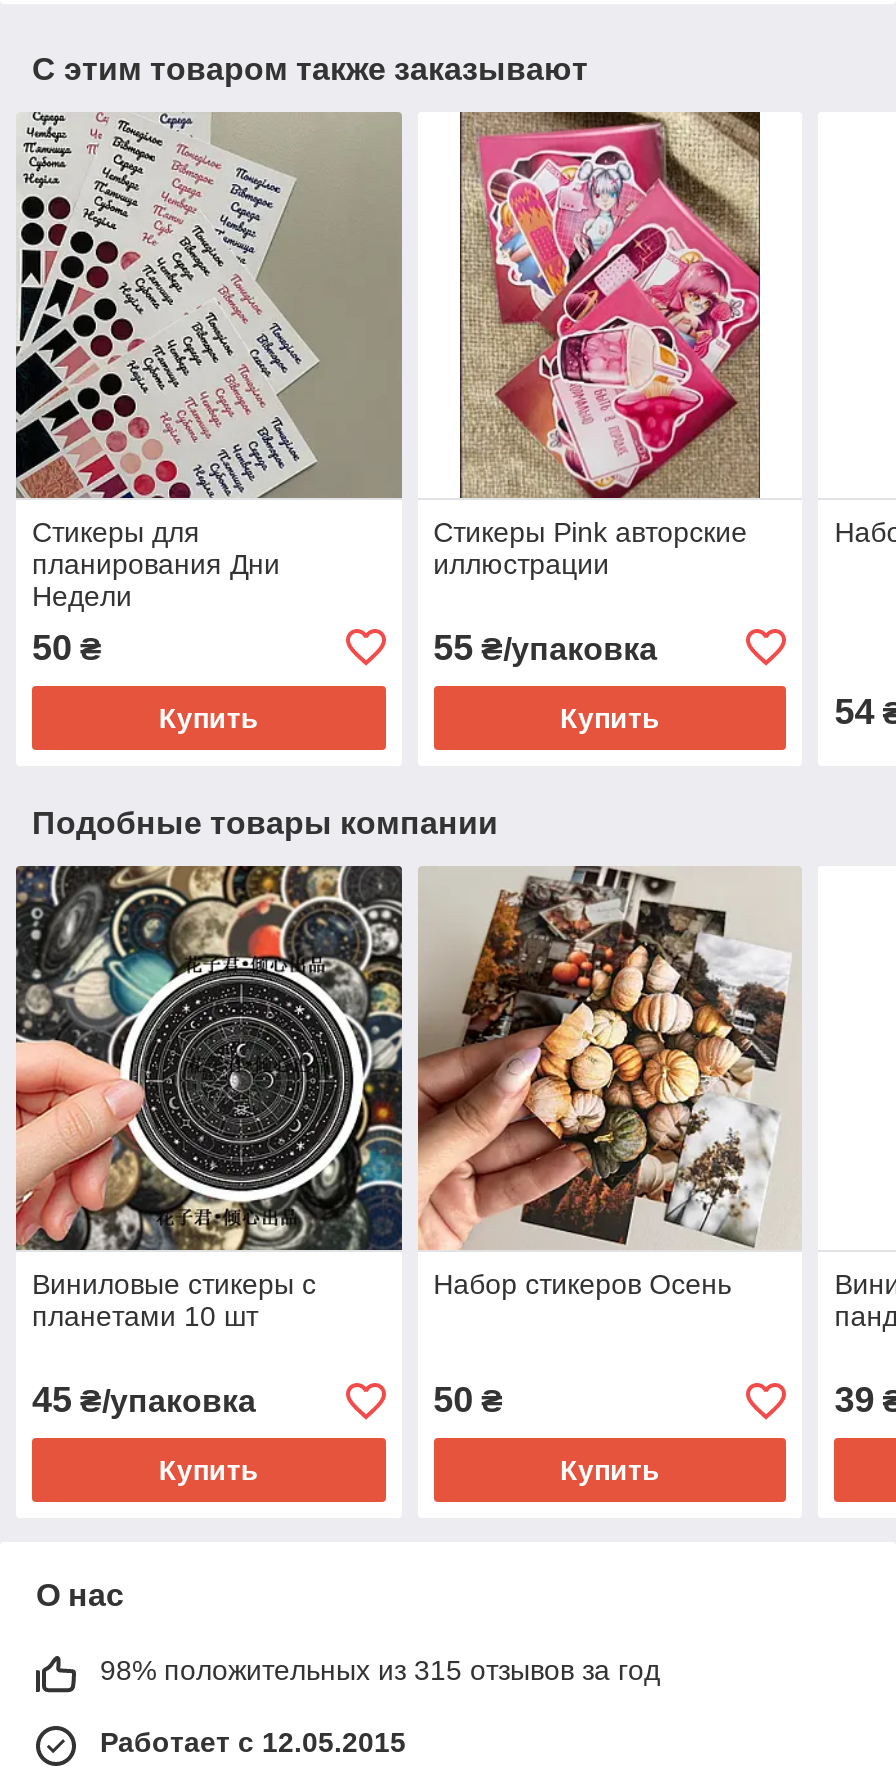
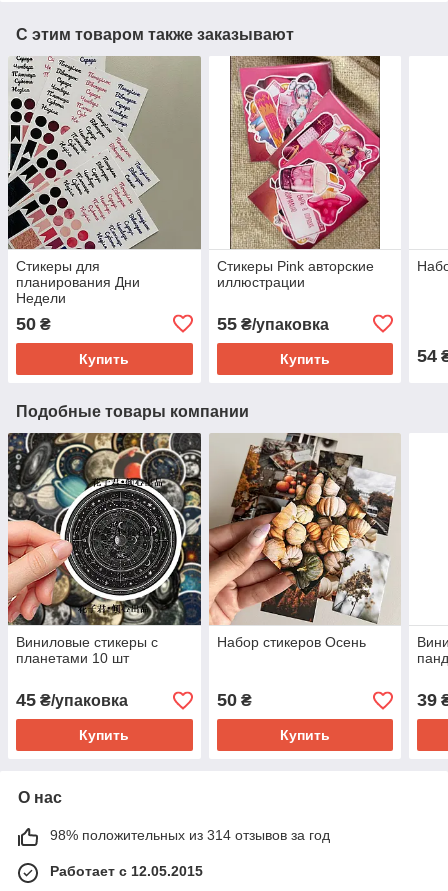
[100,1655,660,1687] 98% положительных из 315 отзывов за год -> [50,827,330,843] 98% положительных из 314 отзывов за год

